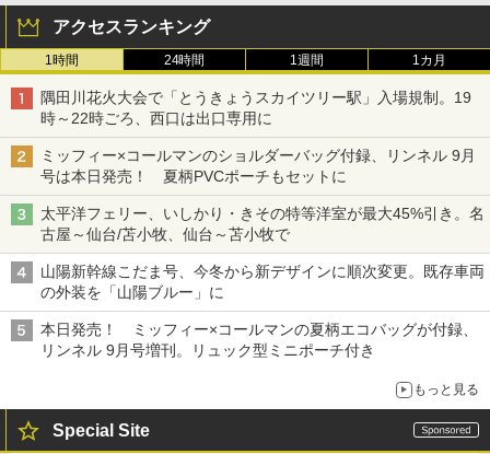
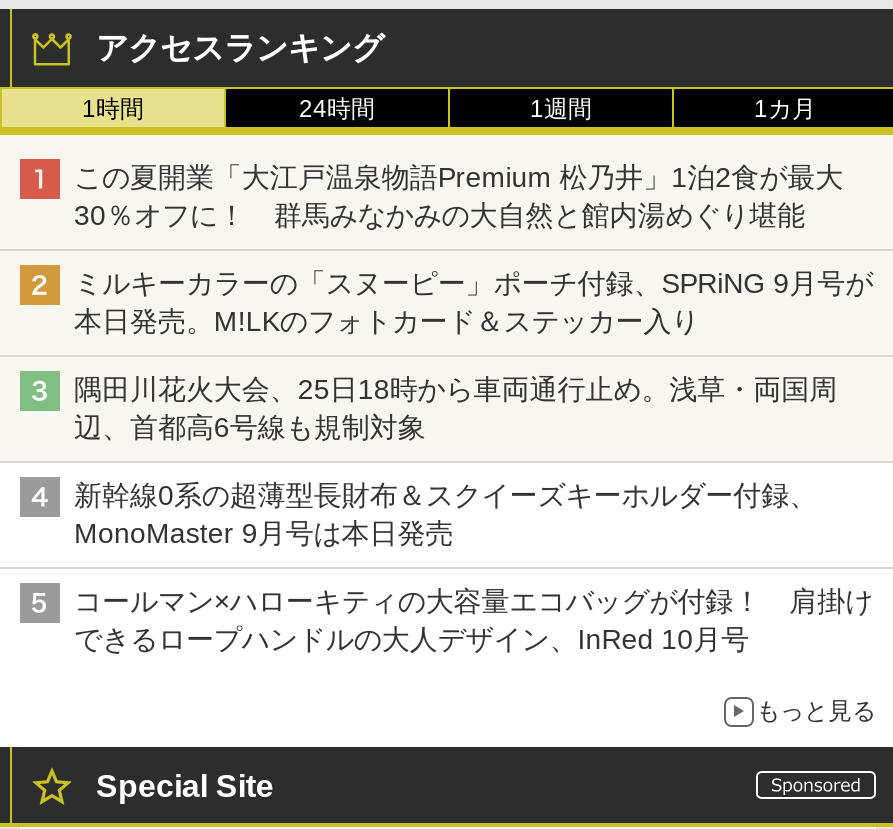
[40,88,471,127] 隅田川花火大会で「とうきょうスカイツリー駅」入場規制。19 | 時～22時ごろ、西口は出口専用に -> [74,161,843,231] この夏開業「大江戸温泉物語Premium 松乃井」1泊2食が最大 | 30％オフに！ 群馬みなかみの大自然と館内湯めぐり堪能
[40,146,475,185] ミッフィー×コールマンのショルダーバッグ付録、リンネル 9月 | 号は本日発売！ 夏柄PVCポーチもセットに -> [74,267,873,337] ミルキーカラーの「スヌーピー」ポーチ付録、SPRiNG 9月号が | 本日発売。M!LKのフォトカード＆ステッカー入り
[40,204,484,243] 太平洋フェリー、いしかり・きその特等洋室が最大45%引き。名 | 古屋～仙台/苫小牧、仙台～苫小牧で -> [74,373,837,443] 隅田川花火大会、25日18時から車両通行止め。浅草・両国周 | 辺、首都高6号線も規制対象
[40,262,484,301] 山陽新幹線こだま号、今冬から新デザインに順次変更。既存車両 | の外装を「山陽ブルー」に -> [74,479,817,549] 新幹線0系の超薄型長財布＆スクイーズキーホルダー付録、 | MonoMaster 9月号は本日発売
[40,320,478,359] 本日発売！ ミッフィー×コールマンの夏柄エコバッグが付録、 | リンネル 9月号増刊。リュック型ミニポーチ付き -> [74,585,873,655] コールマン×ハローキティの大容量エコバッグが付録！ 肩掛け | できるロープハンドルの大人デザイン、InRed 10月号

